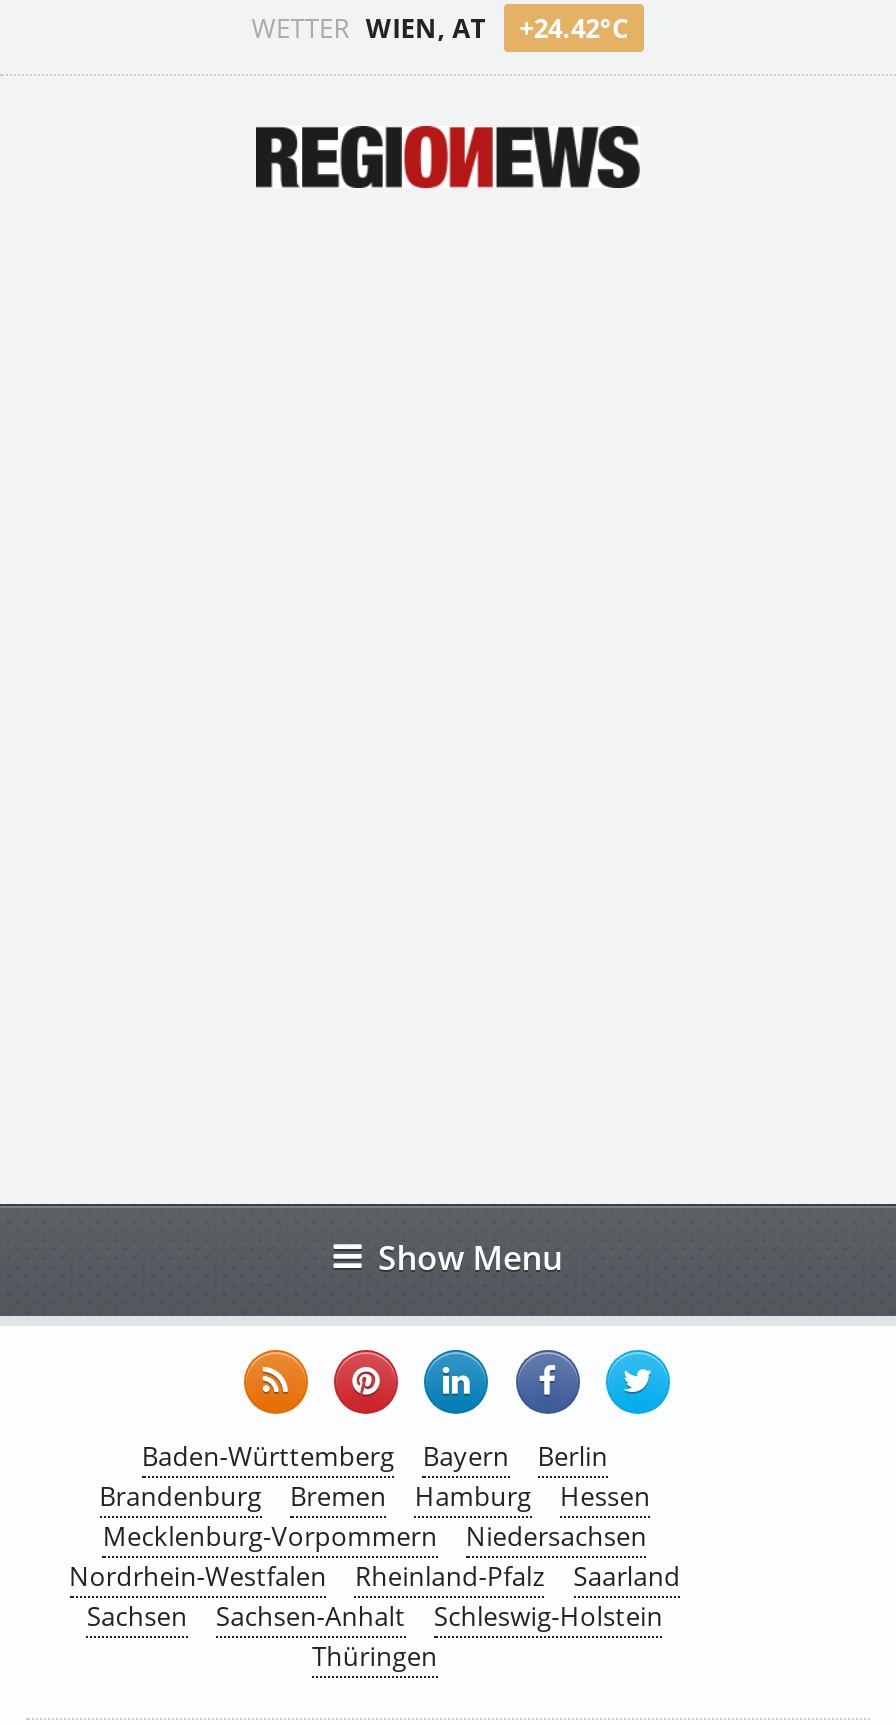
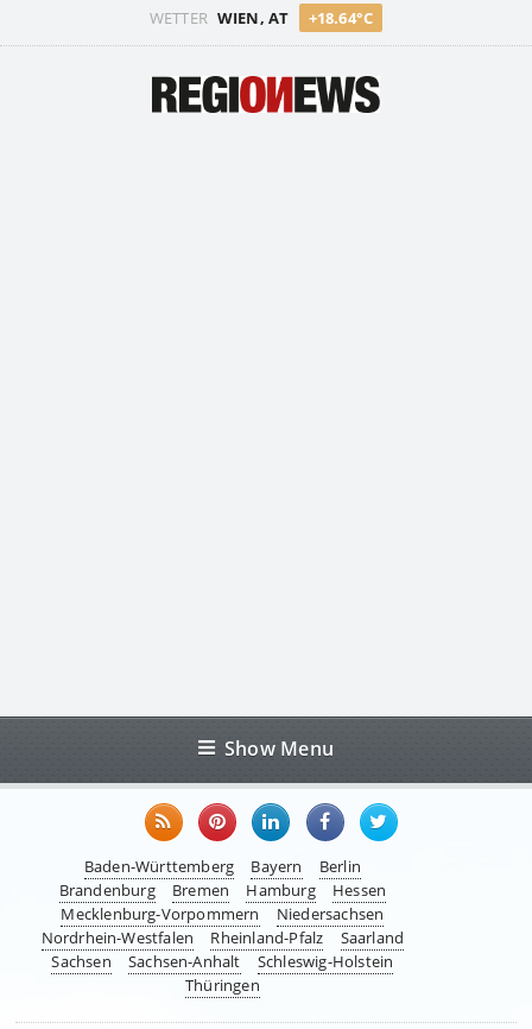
[519,10,628,46] +24.42°C -> [308,7,373,29] +18.64°C

